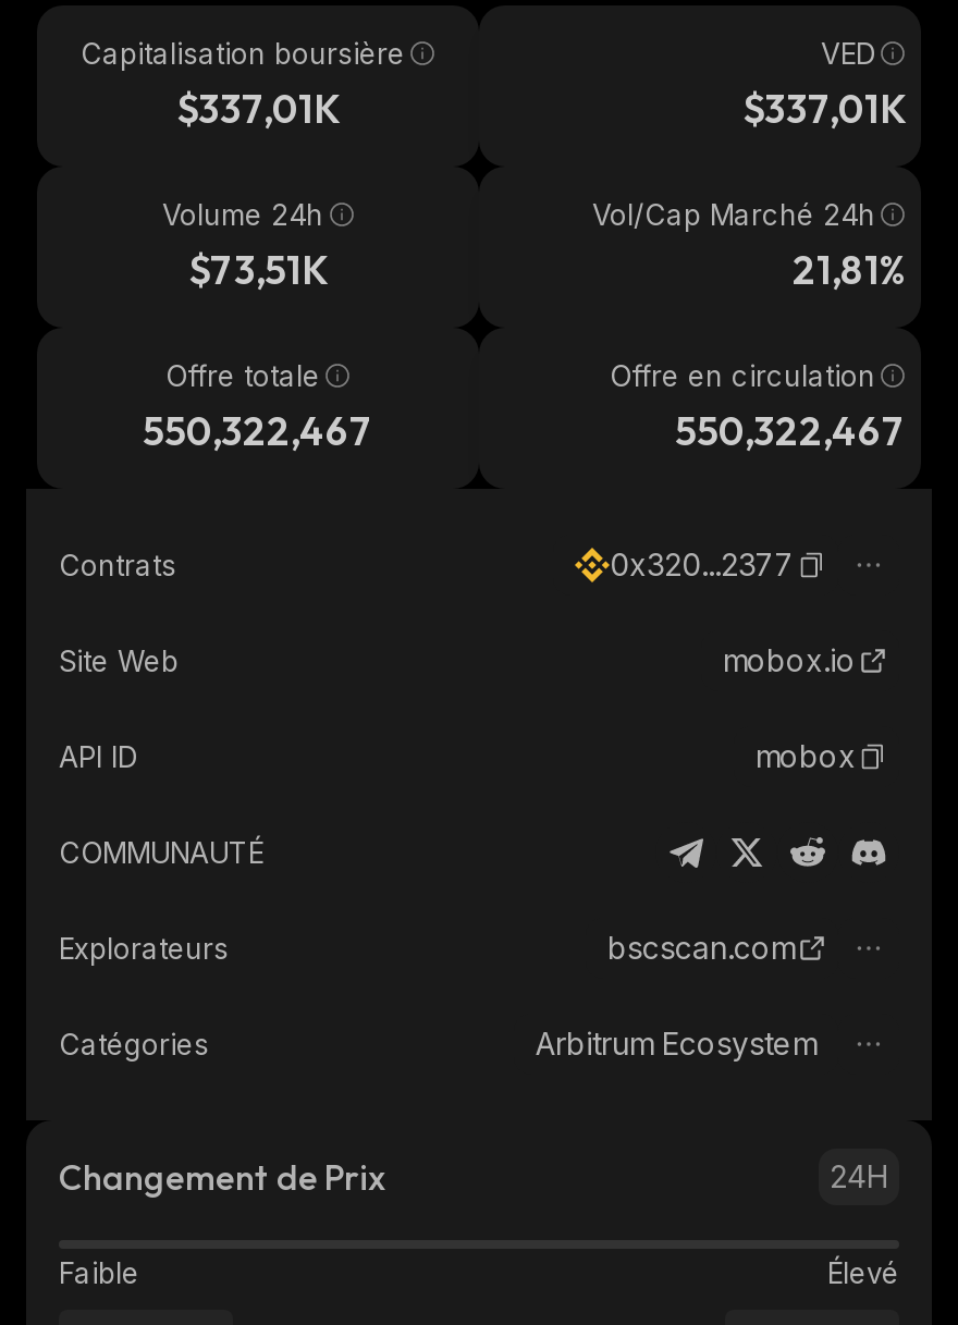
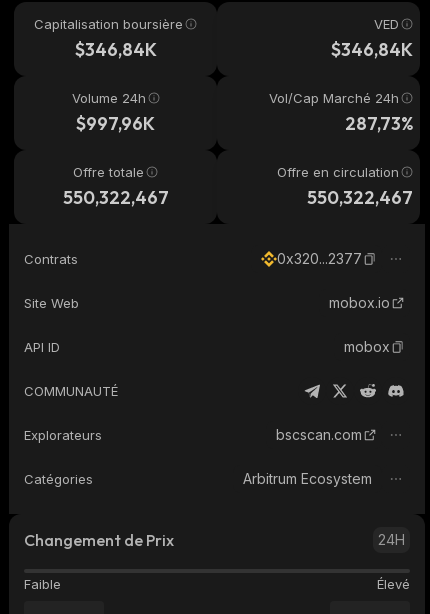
[176,84,340,134] $337,01K -> [74,38,156,61] $346,84K
[742,84,906,134] $337,01K -> [331,38,413,61] $346,84K
[188,245,328,295] $73,51K -> [76,112,155,135] $997,96K
[793,245,906,295] 21,81% -> [345,112,413,135] 287,73%

